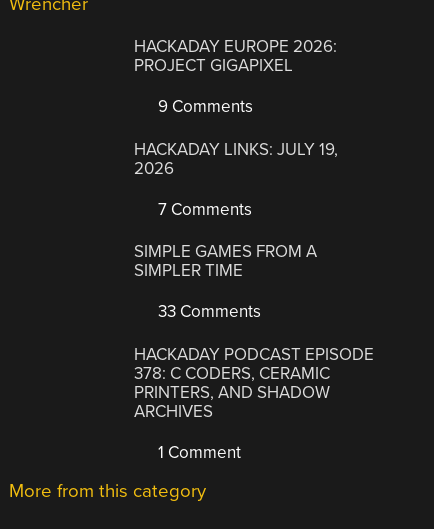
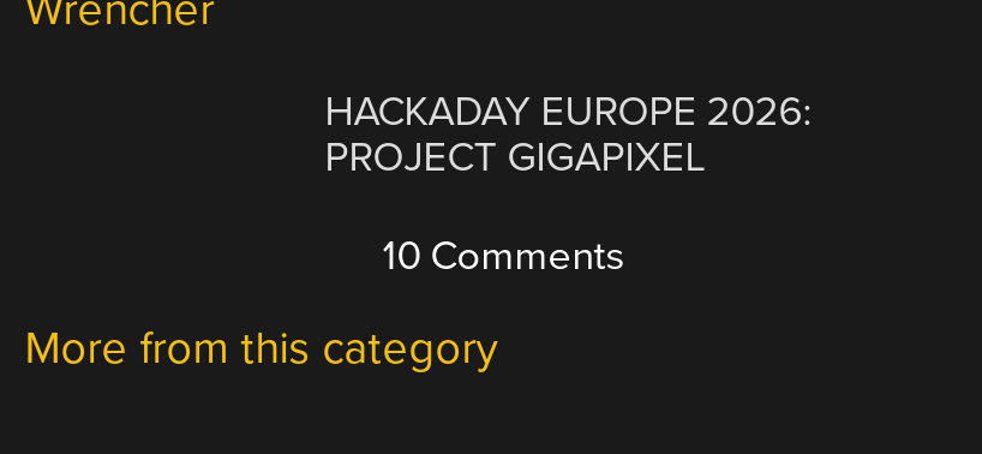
[134,96,374,463] 9 Comments | HACKADAY LINKS: JULY 19, | 2026 | 7 Comments | SIMPLE GAMES FROM A | SIMPLER TIME | 33 Comments | HACKADAY PODCAST EPISODE | 378: C CODERS, CERAMIC | PRINTERS, AND SHADOW | ARCHIVES | 1 Comment -> [373,231,625,281] 10 Comments

